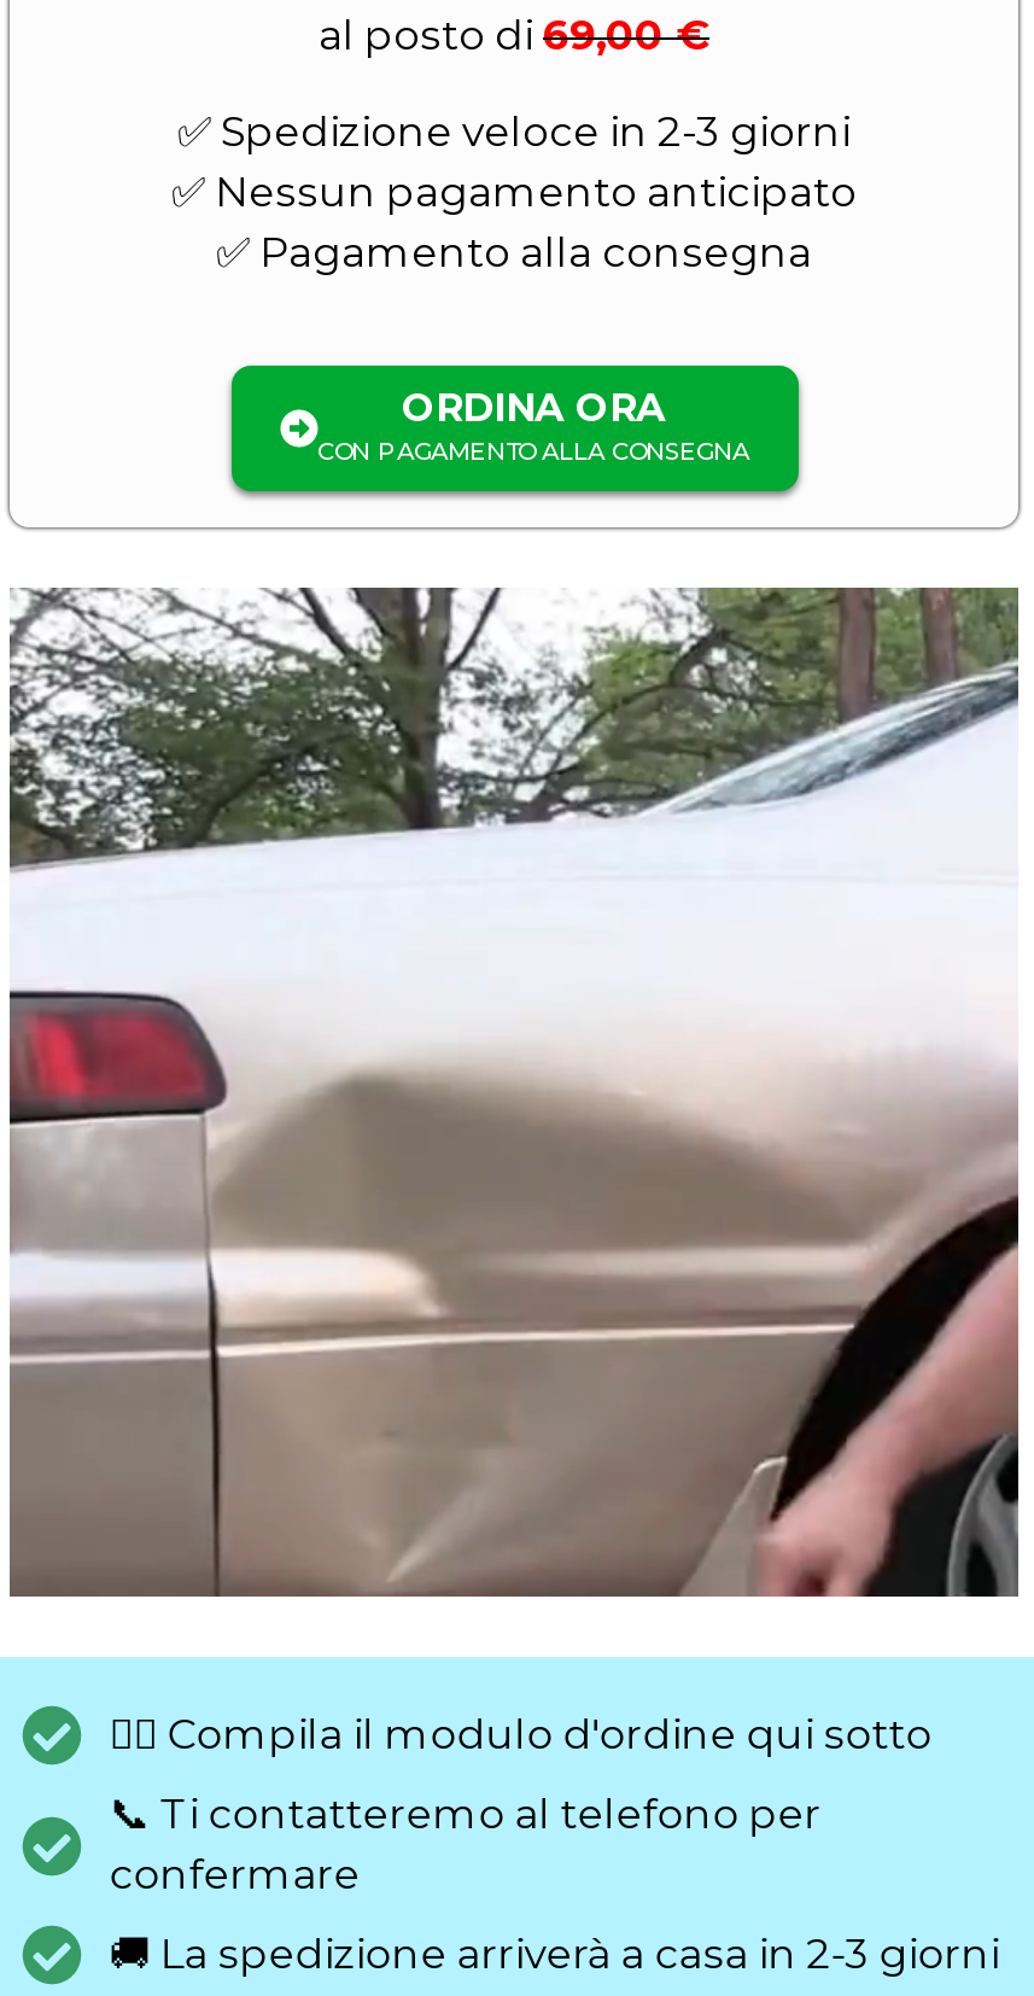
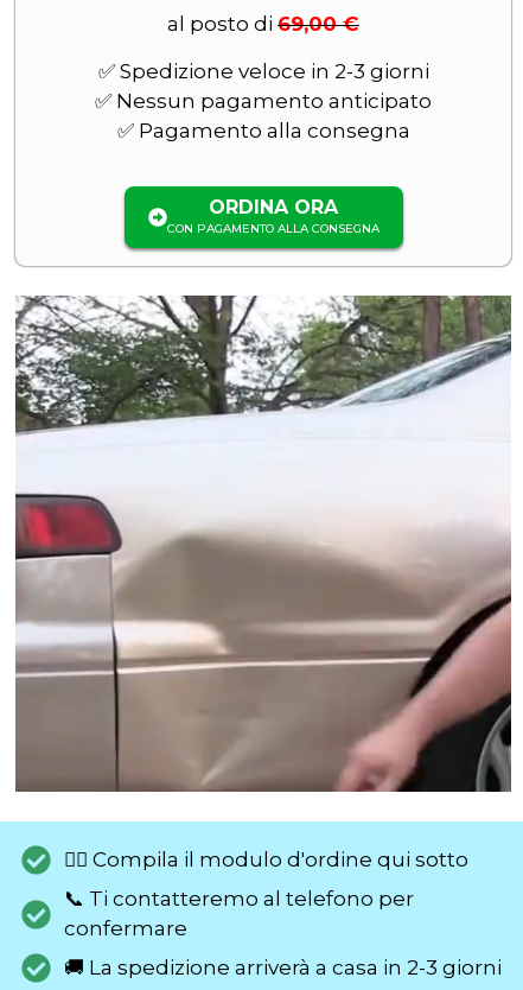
[664,1213,1021,1599] [image] -> [336,601,512,792] [image]

